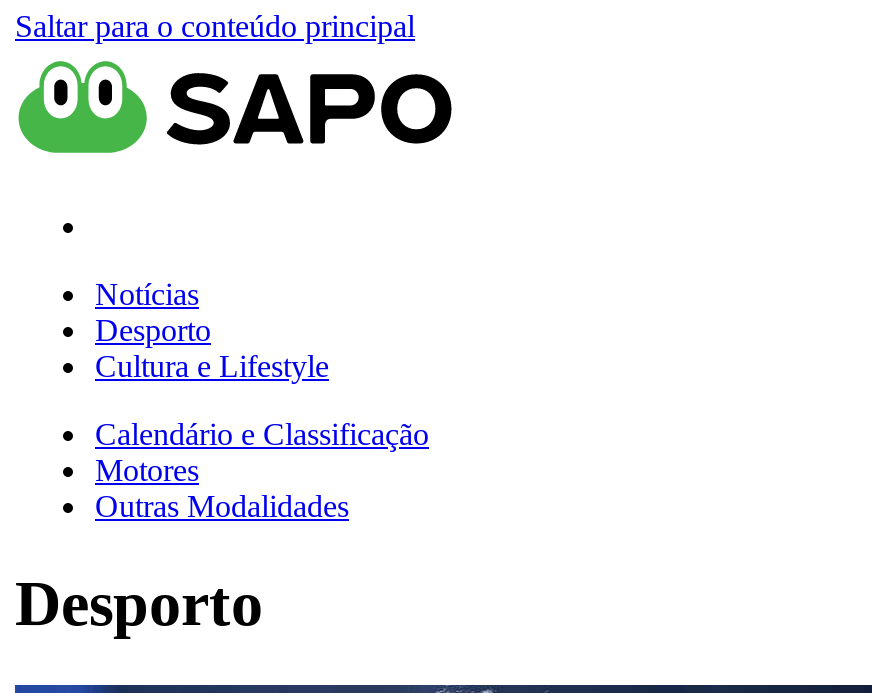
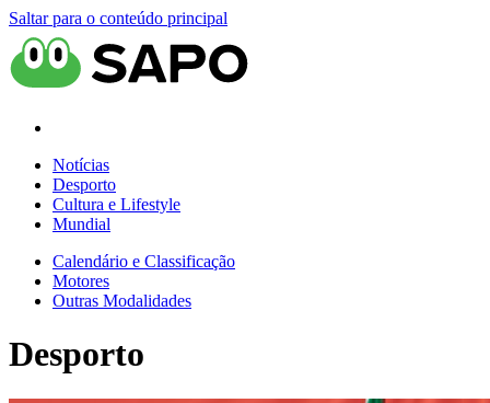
none -> [52,215,110,233] Mundial

